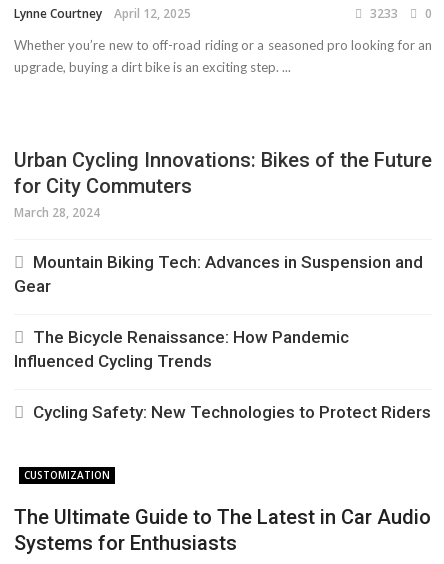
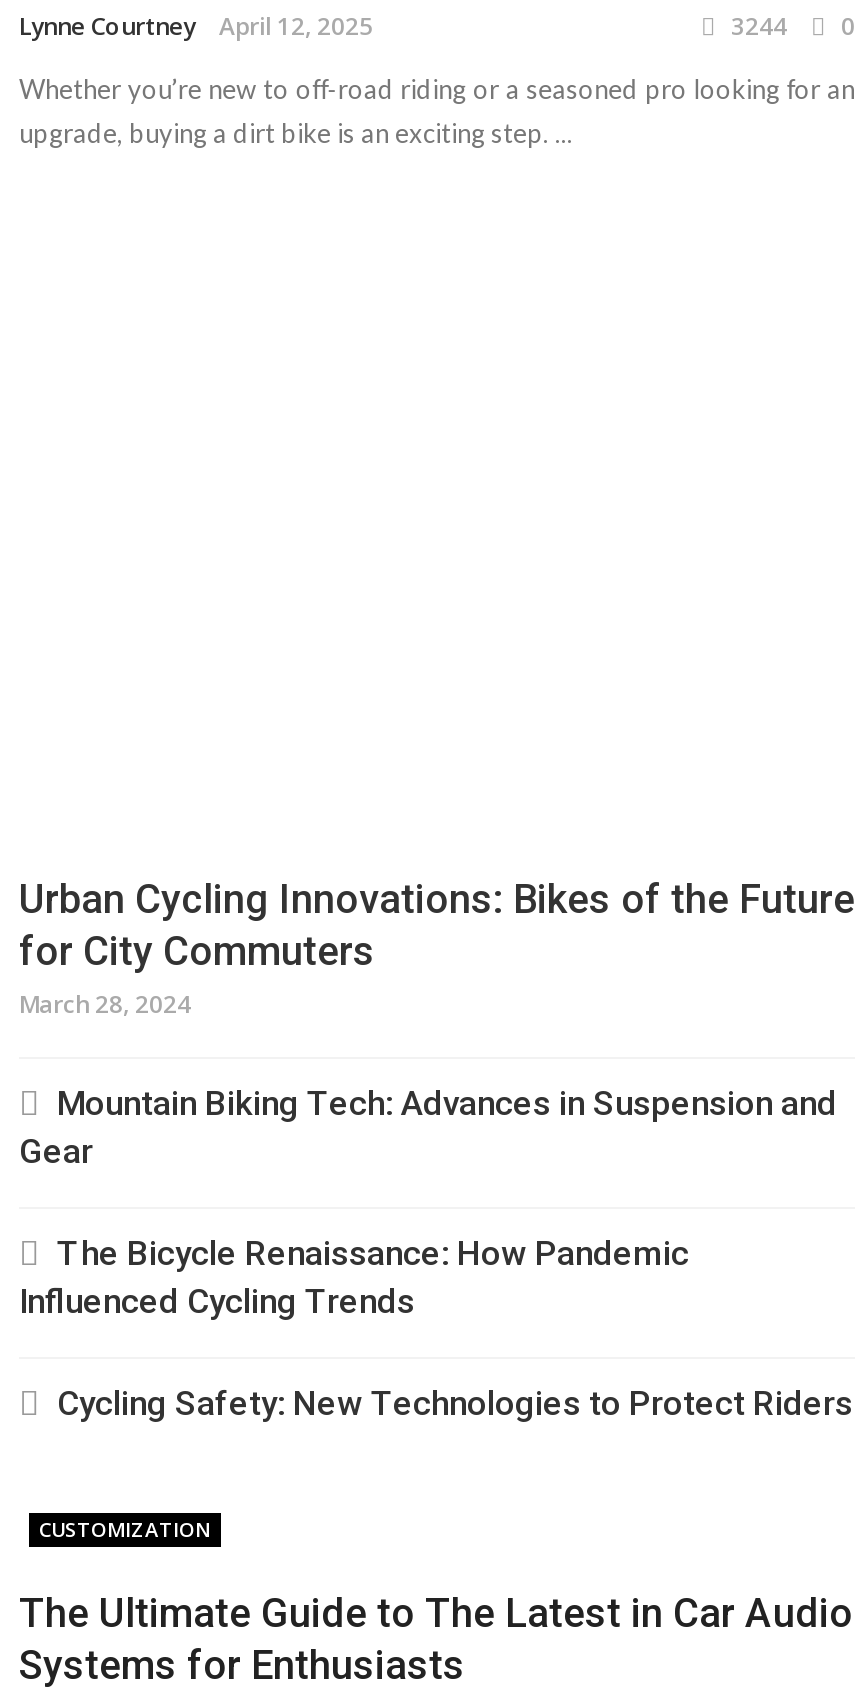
[370,5,432,22] 3233 0 -> [731,9,855,43] 3244 0

